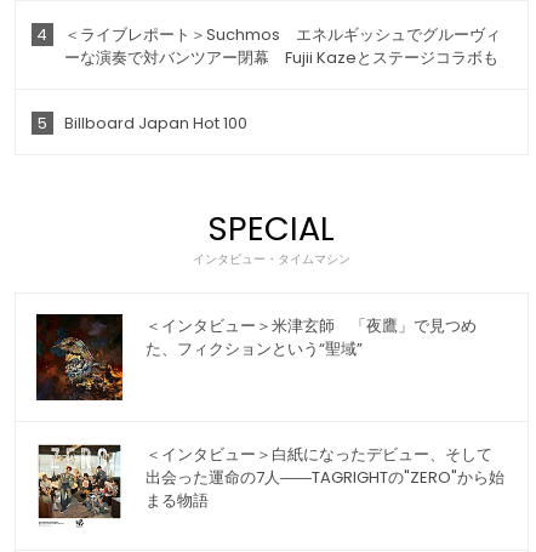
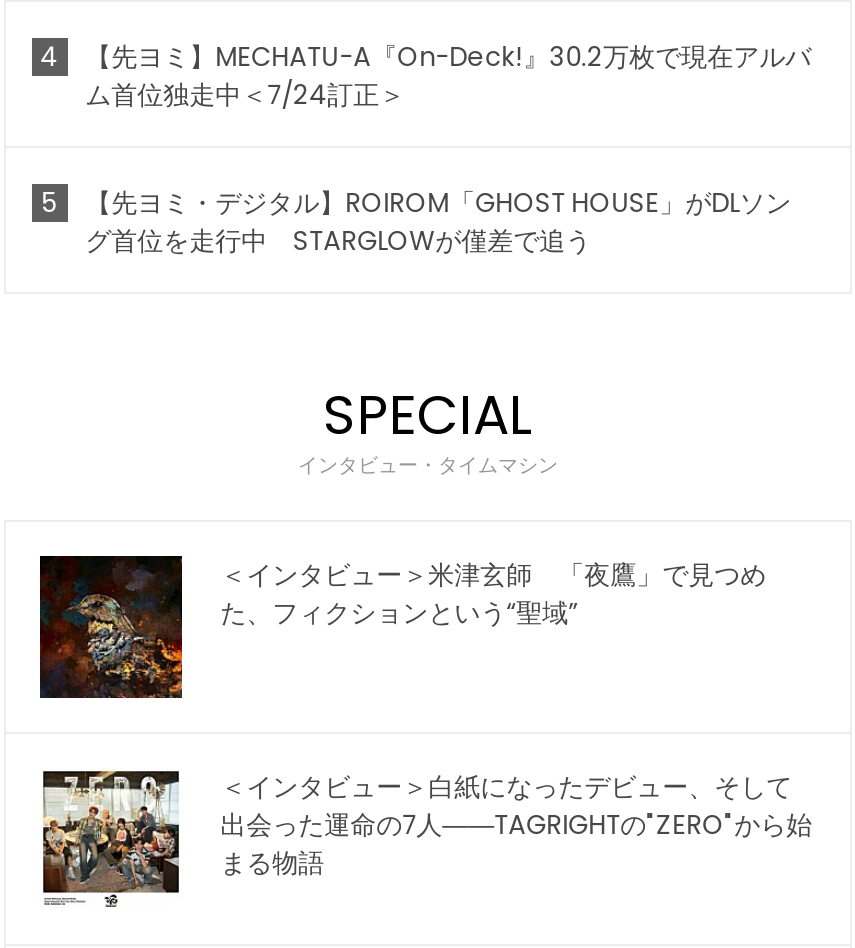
[64,23,500,69] ＜ライブレポート＞Suchmos エネルギッシュでグルーヴィ | ーな演奏で対バンツアー閉幕 Fujii Kazeとステージコラボも -> [85,38,811,114] 【先ヨミ】MECHATU-A『On-Deck!』30.2万枚で現在アルバ | ム首位独走中＜7/24訂正＞
[64,112,247,135] Billboard Japan Hot 100 -> [85,184,791,260] 【先ヨミ・デジタル】ROIROM「GHOST HOUSE」がDLソン | グ首位を走行中 STARGLOWが僅差で追う

